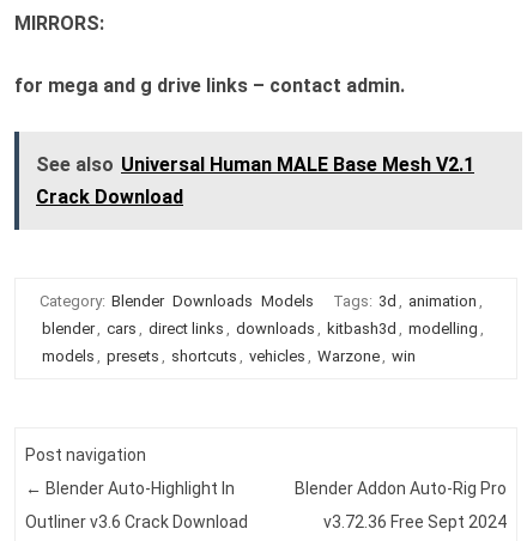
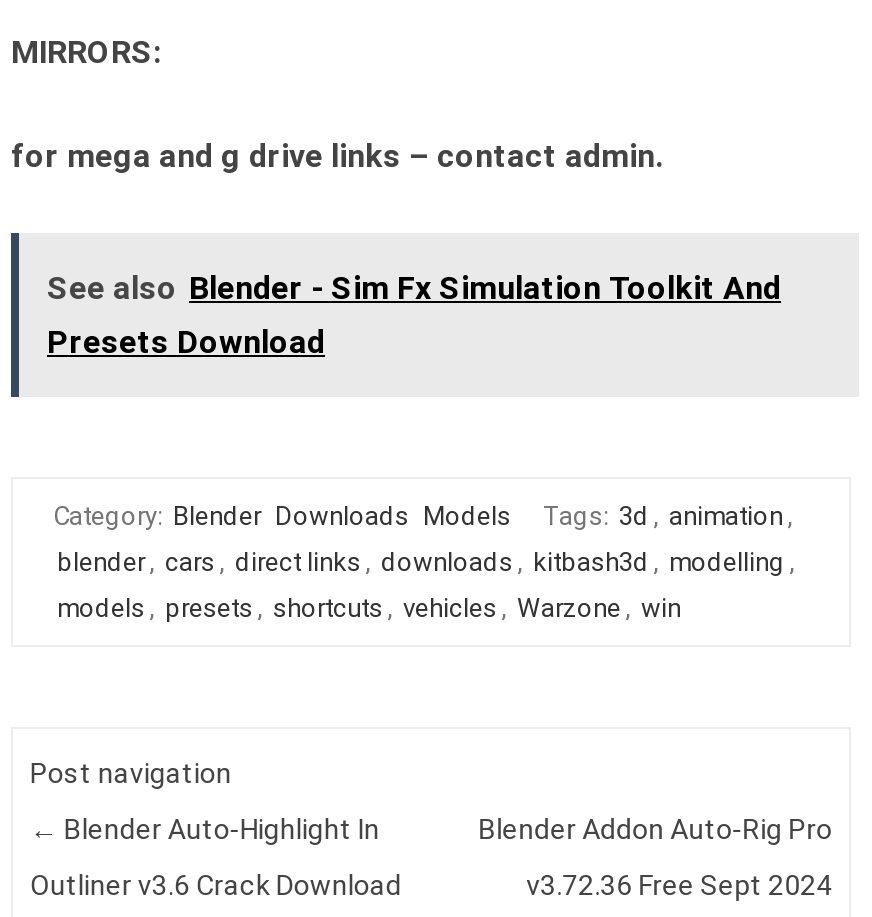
[36,153,474,208] See also Universal Human MALE Base Mesh V2.1 | Crack Download -> [47,269,781,361] See also Blender - Sim Fx Simulation Toolkit And | Presets Download

